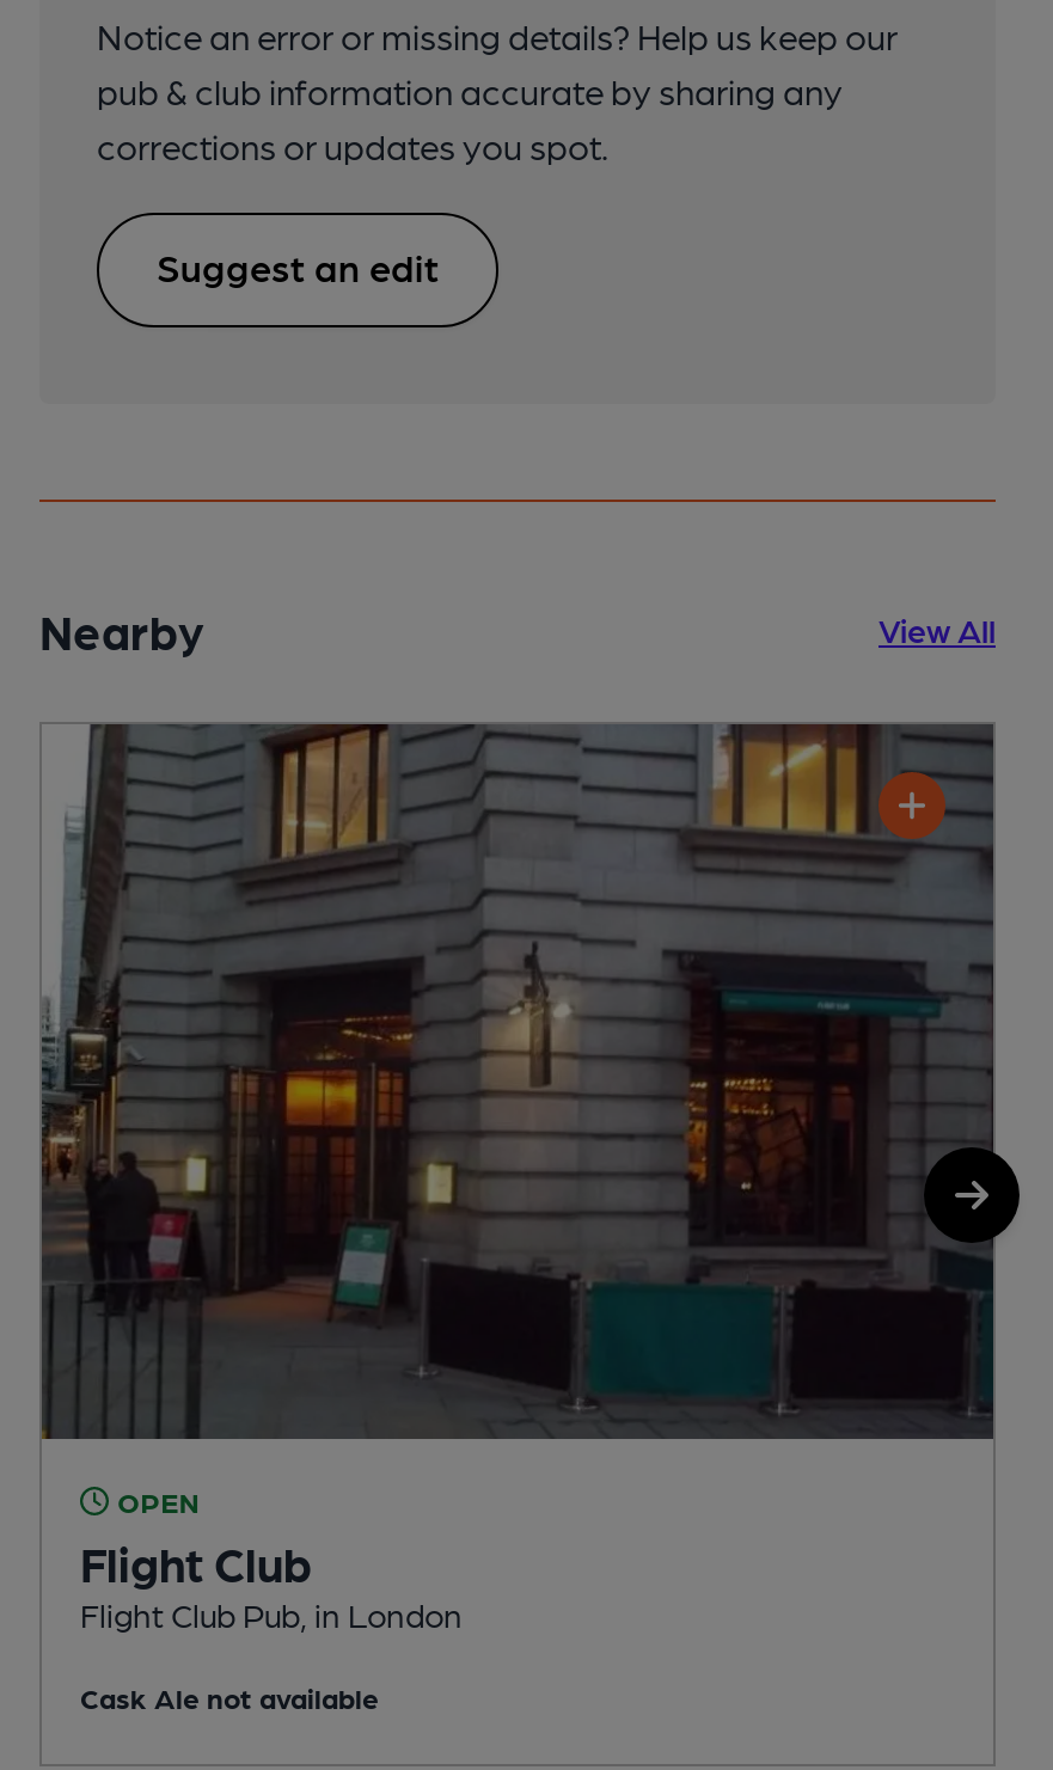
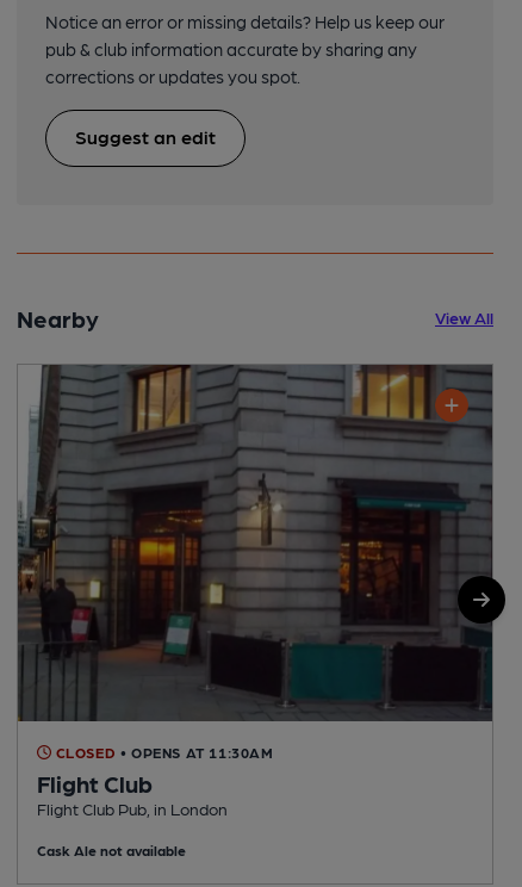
[109,1484,200,1517] OPEN -> [51,744,274,760] CLOSED • OPENS AT 11:30AM

